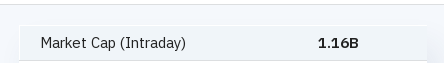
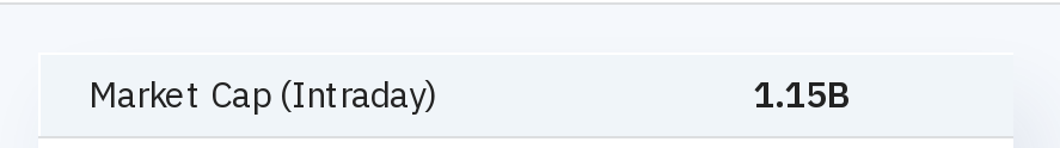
[318,33,359,52] 1.16B -> [753,72,851,117] 1.15B

